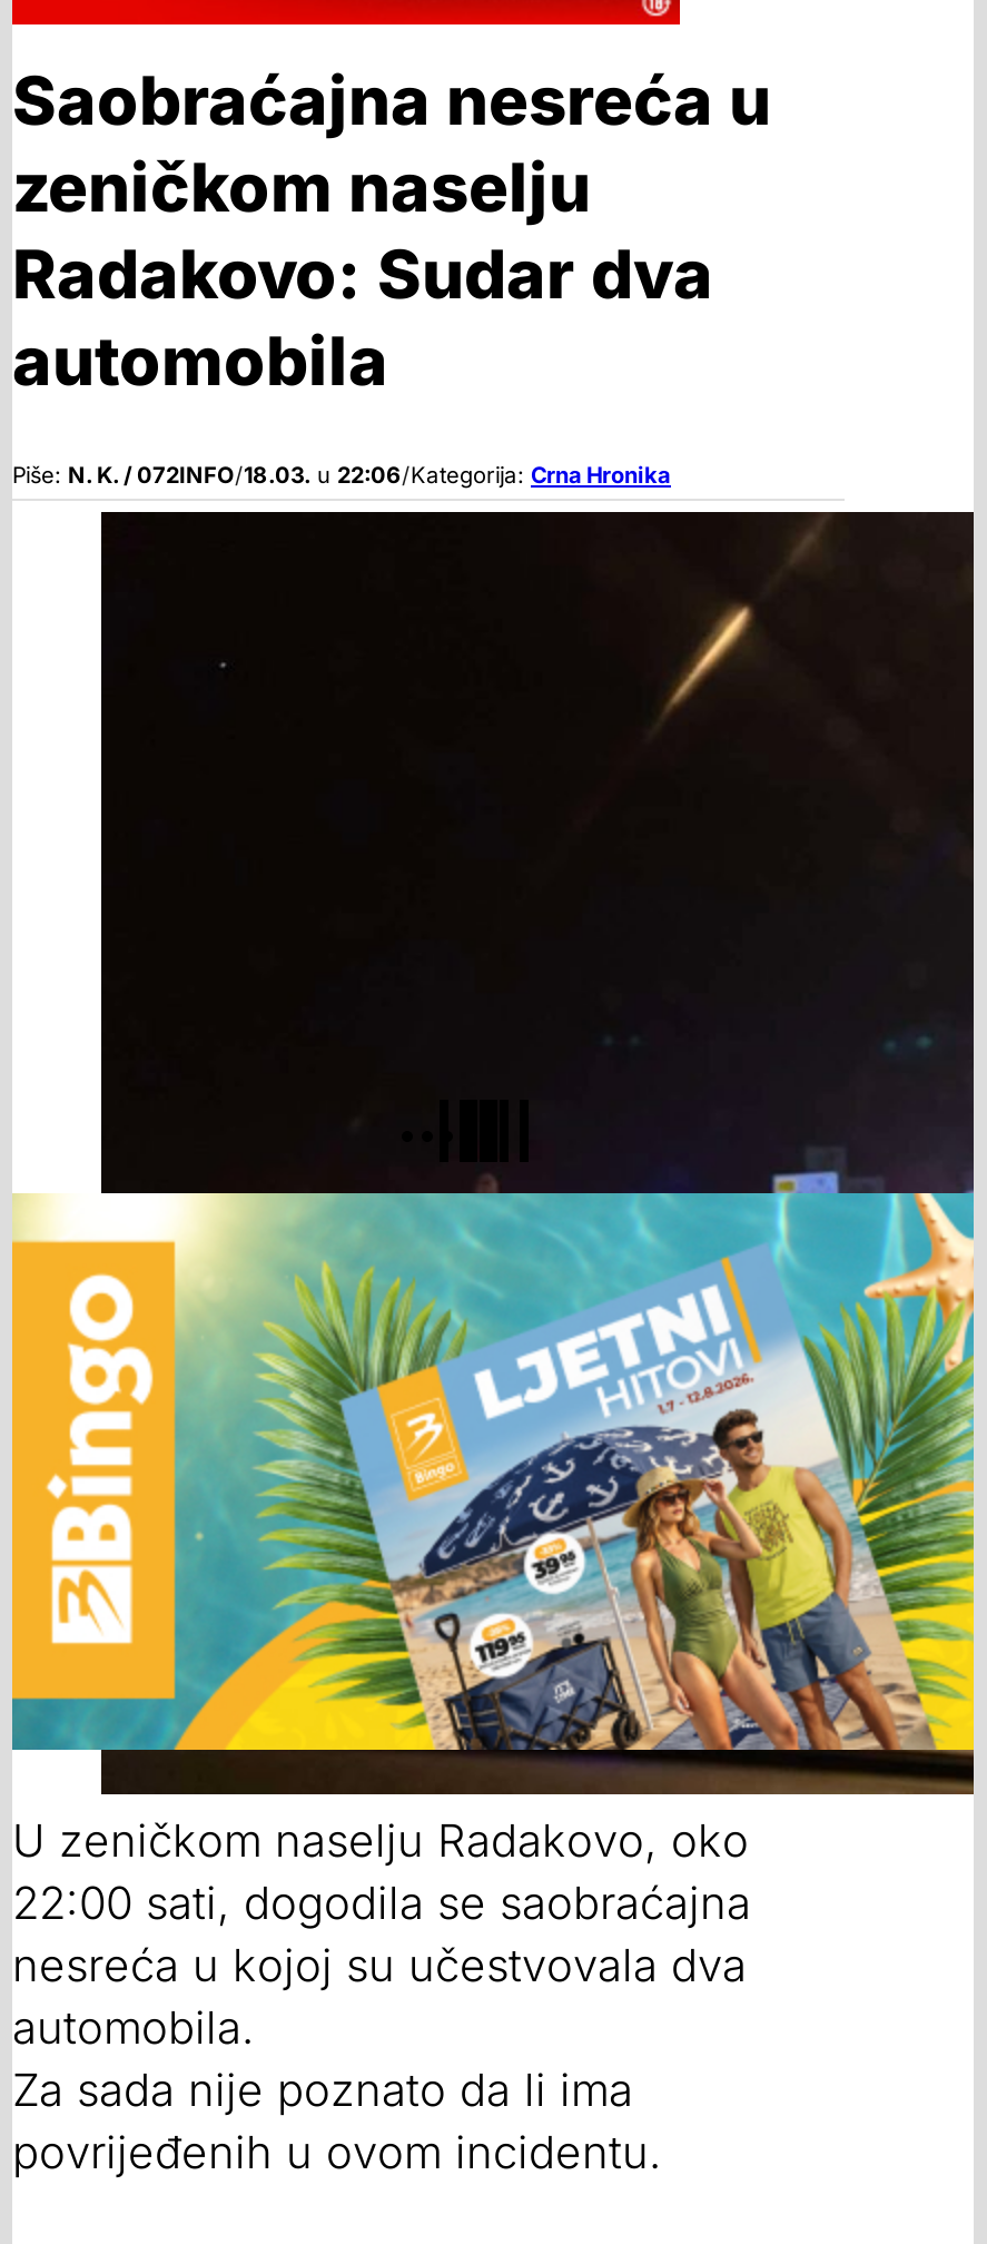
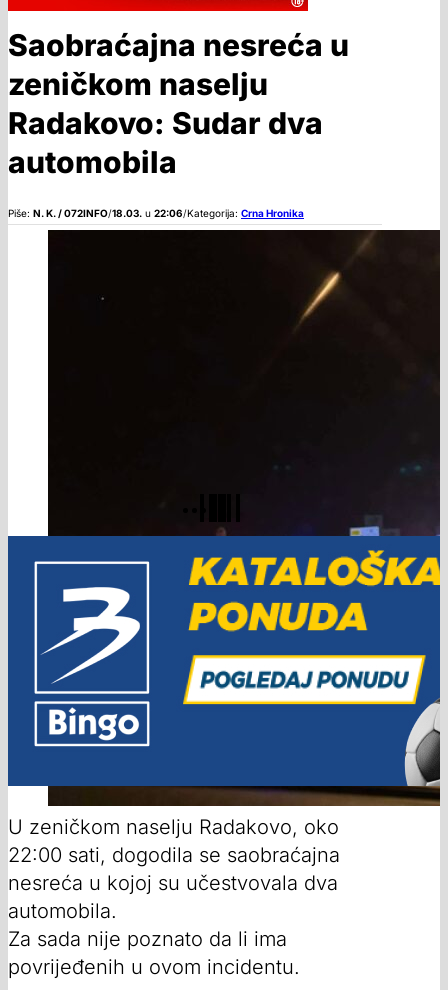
[10,1191,976,1752] [image] -> [7,535,441,787] [image]

